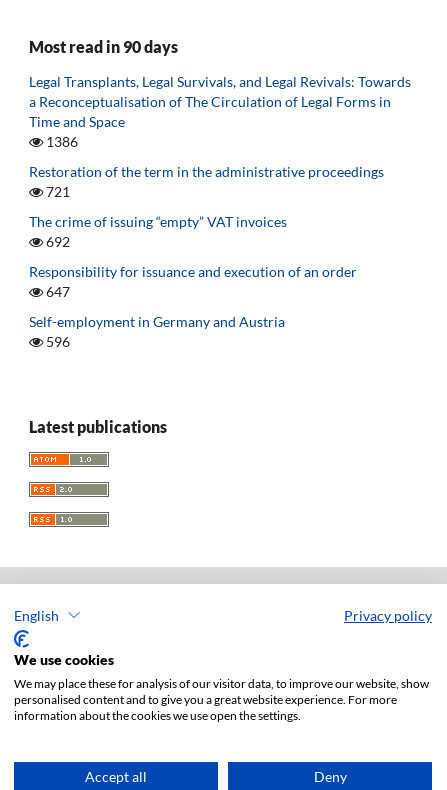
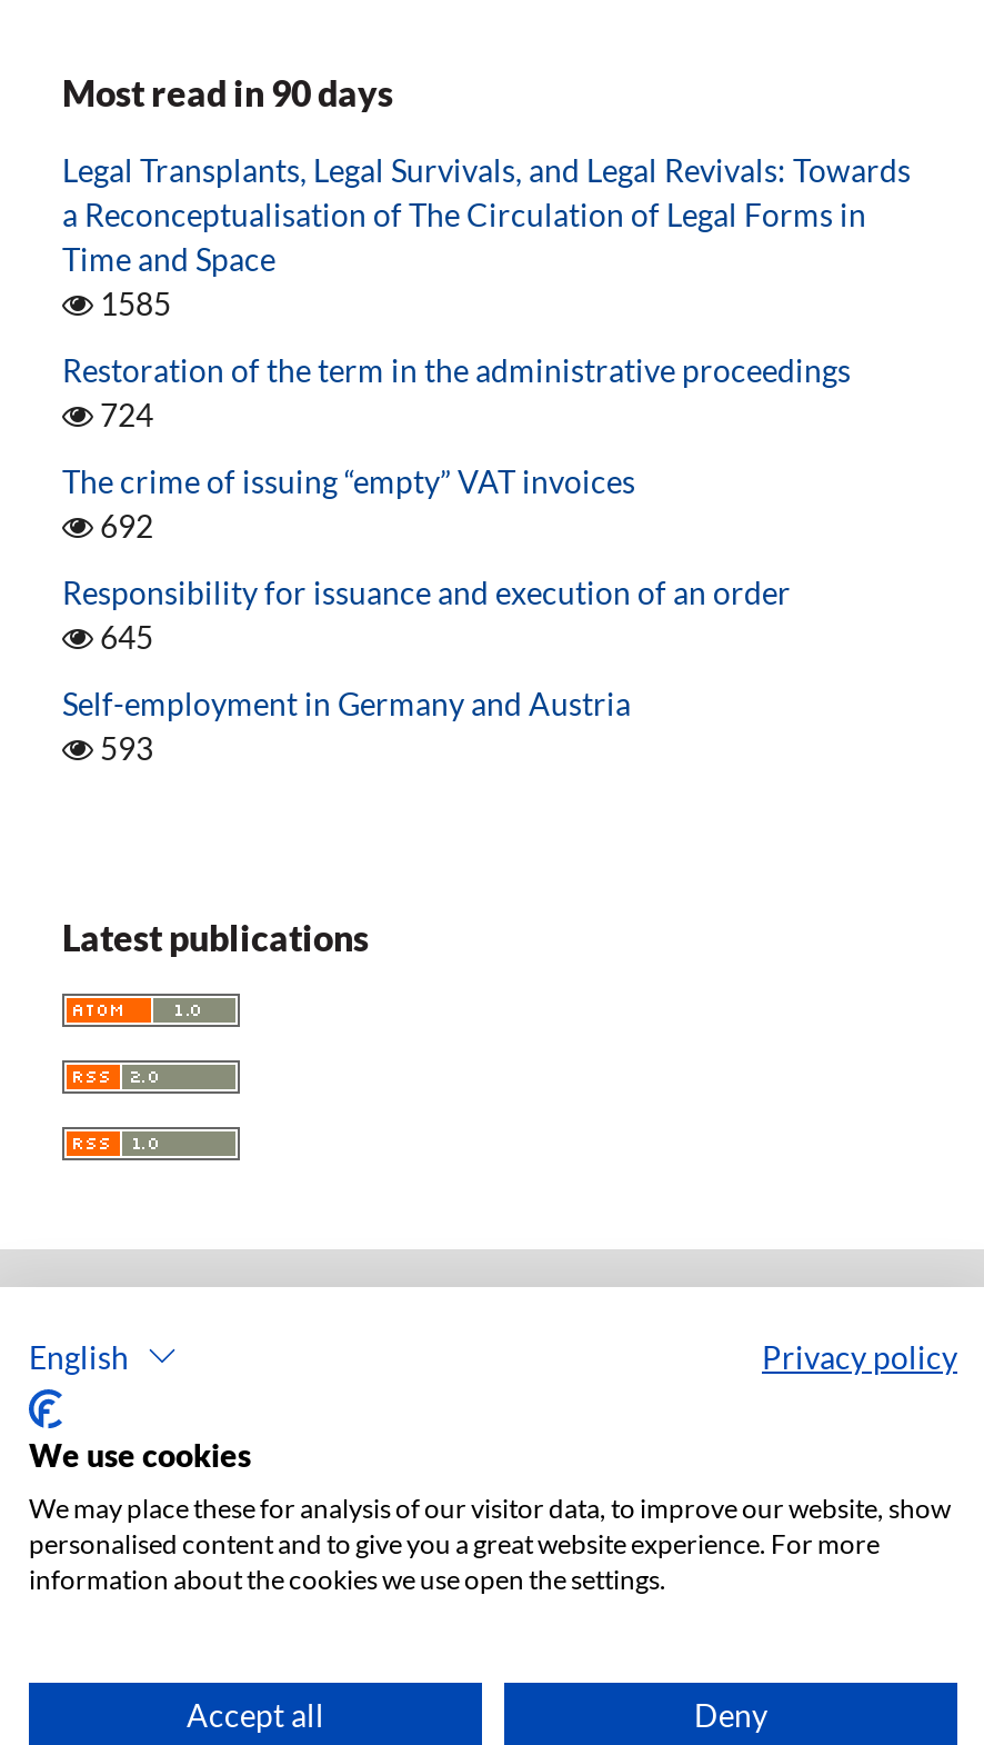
[43,133,78,150] 1386 -> [93,284,171,322] 1585
[43,183,70,200] 721 -> [93,395,153,433] 724
[43,283,70,300] 647 -> [93,618,153,655] 645
[43,333,70,350] 596 -> [93,729,153,766] 593

